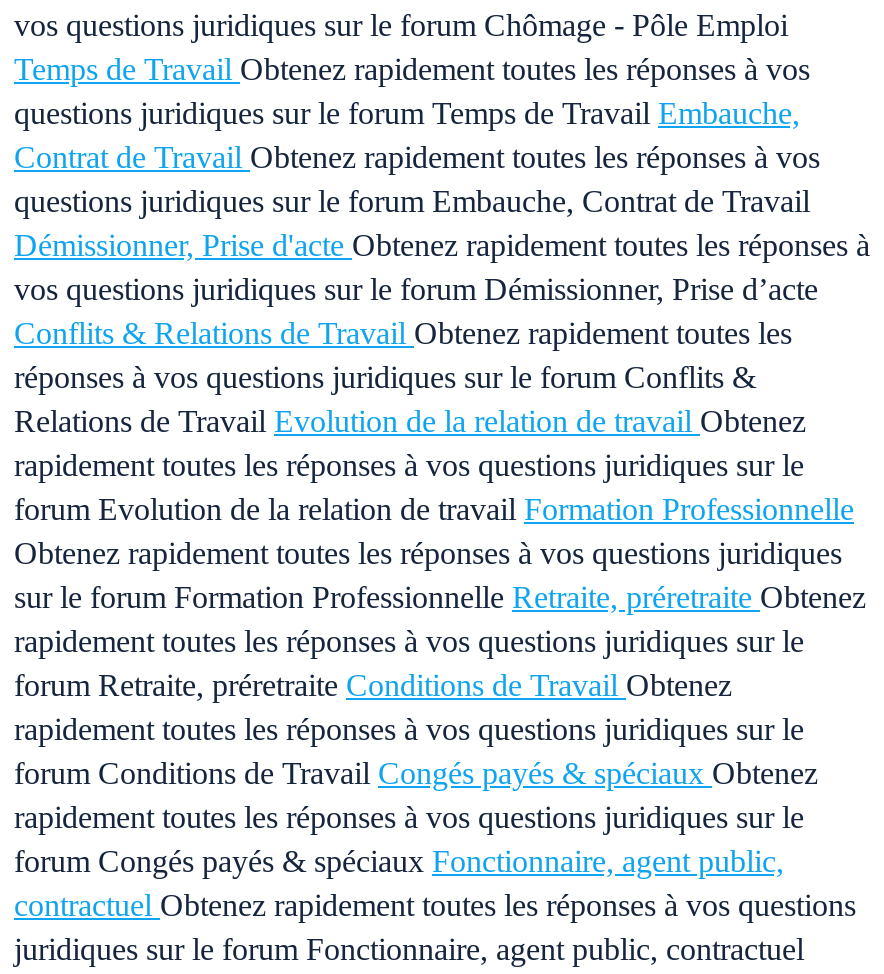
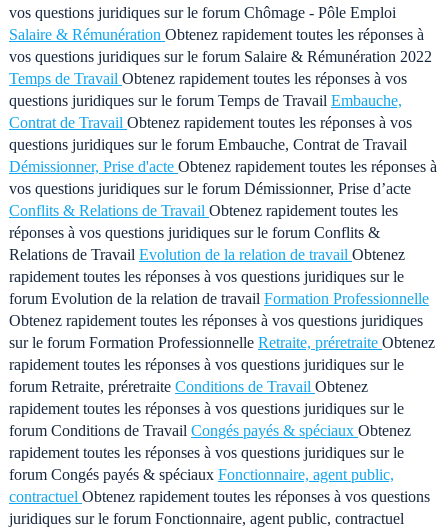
none -> [9,26,432,65] Salaire & Rémunération Obtenez rapidement toutes les réponses à | vos questions juridiques sur le forum Salaire & Rémunération 2022

